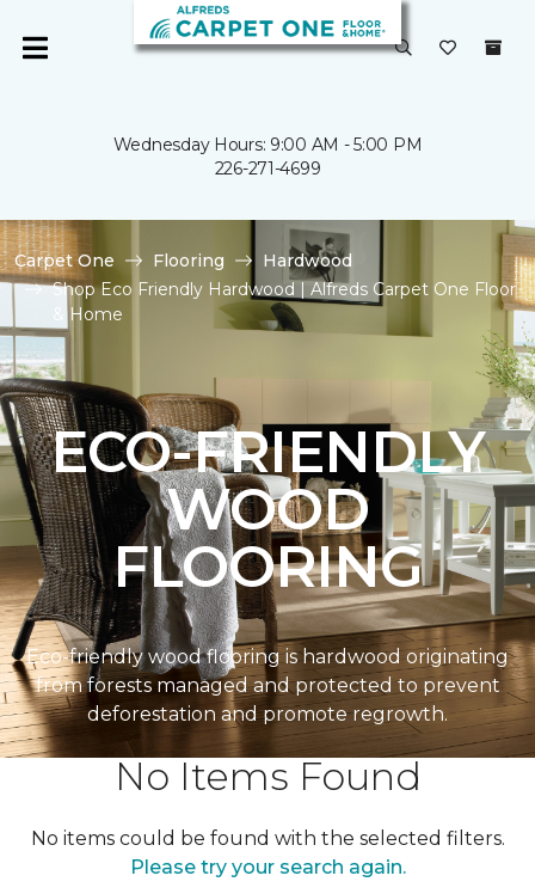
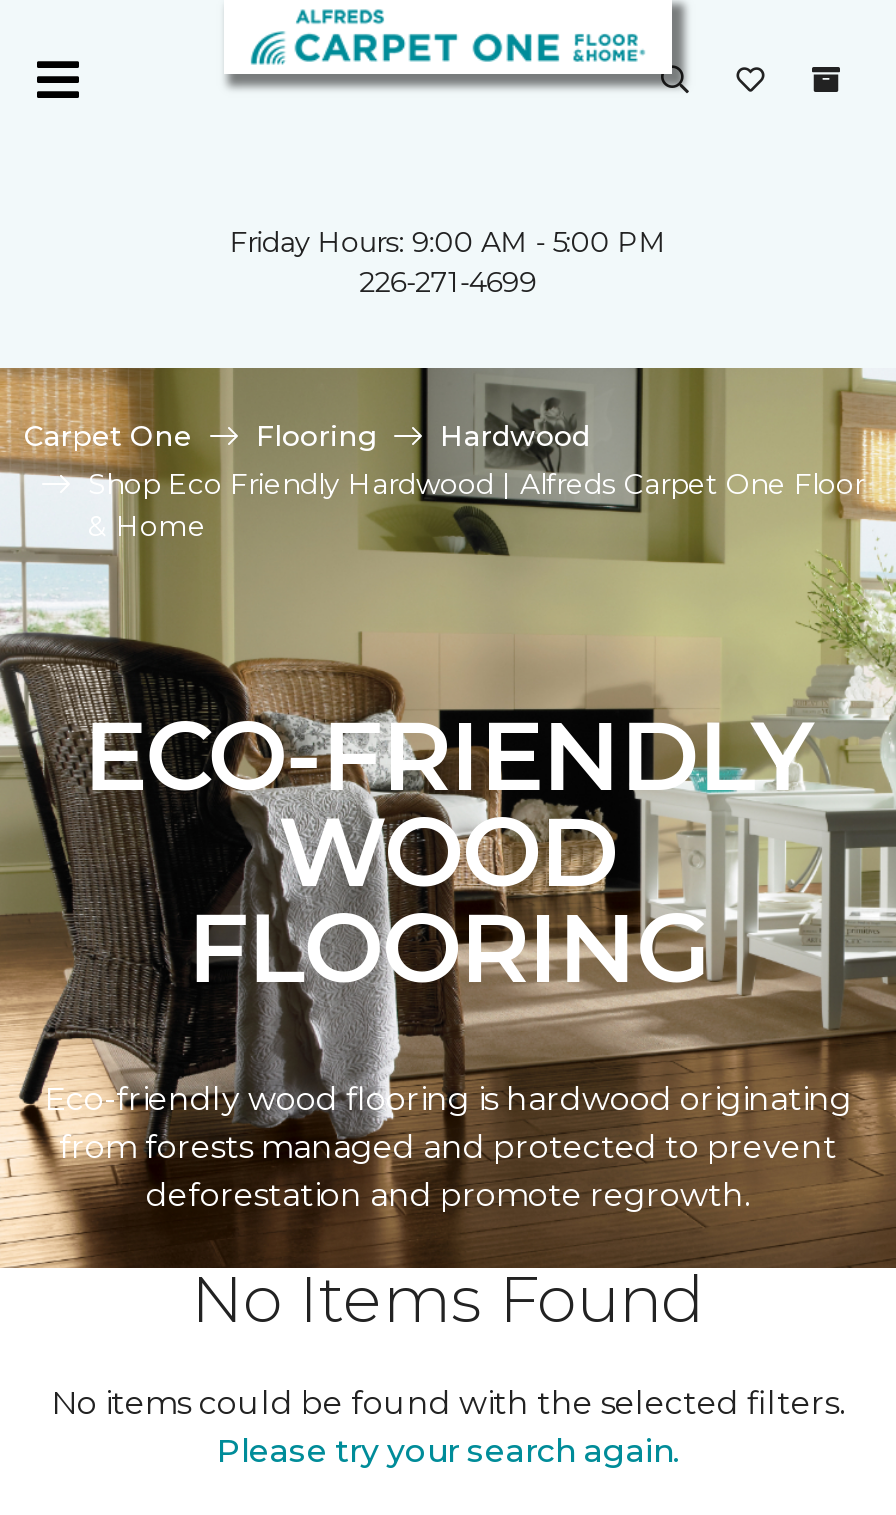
[113,134,422,155] Wednesday Hours: 9:00 AM - 5:00 PM -> [230,224,666,260] Friday Hours: 9:00 AM - 5:00 PM

